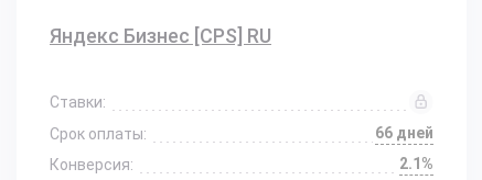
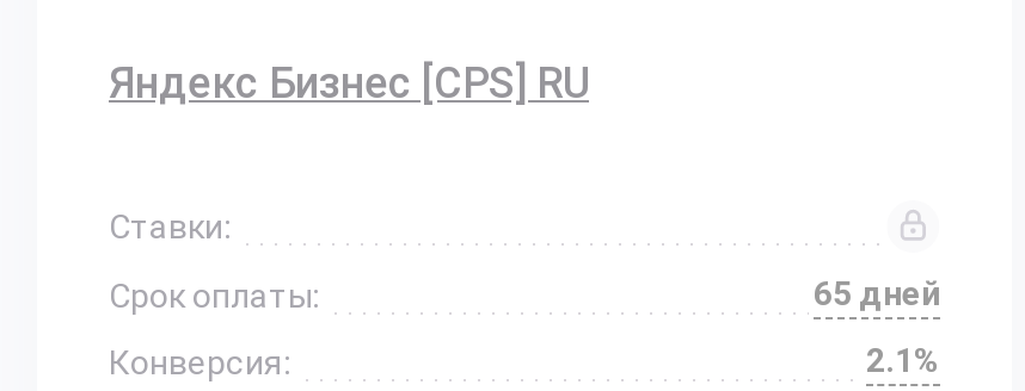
[375,124,433,142] 66 дней -> [814,274,940,312] 65 дней

